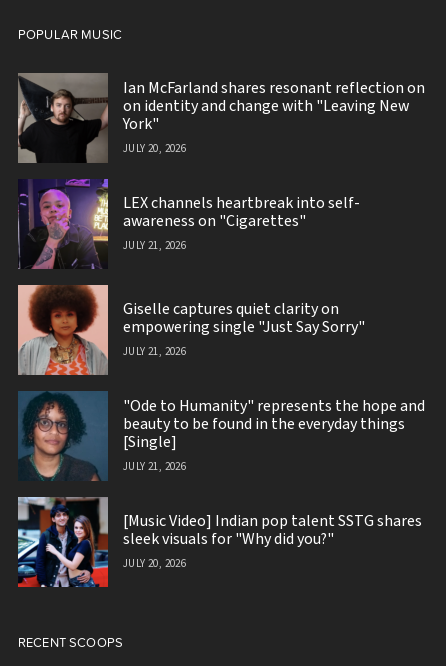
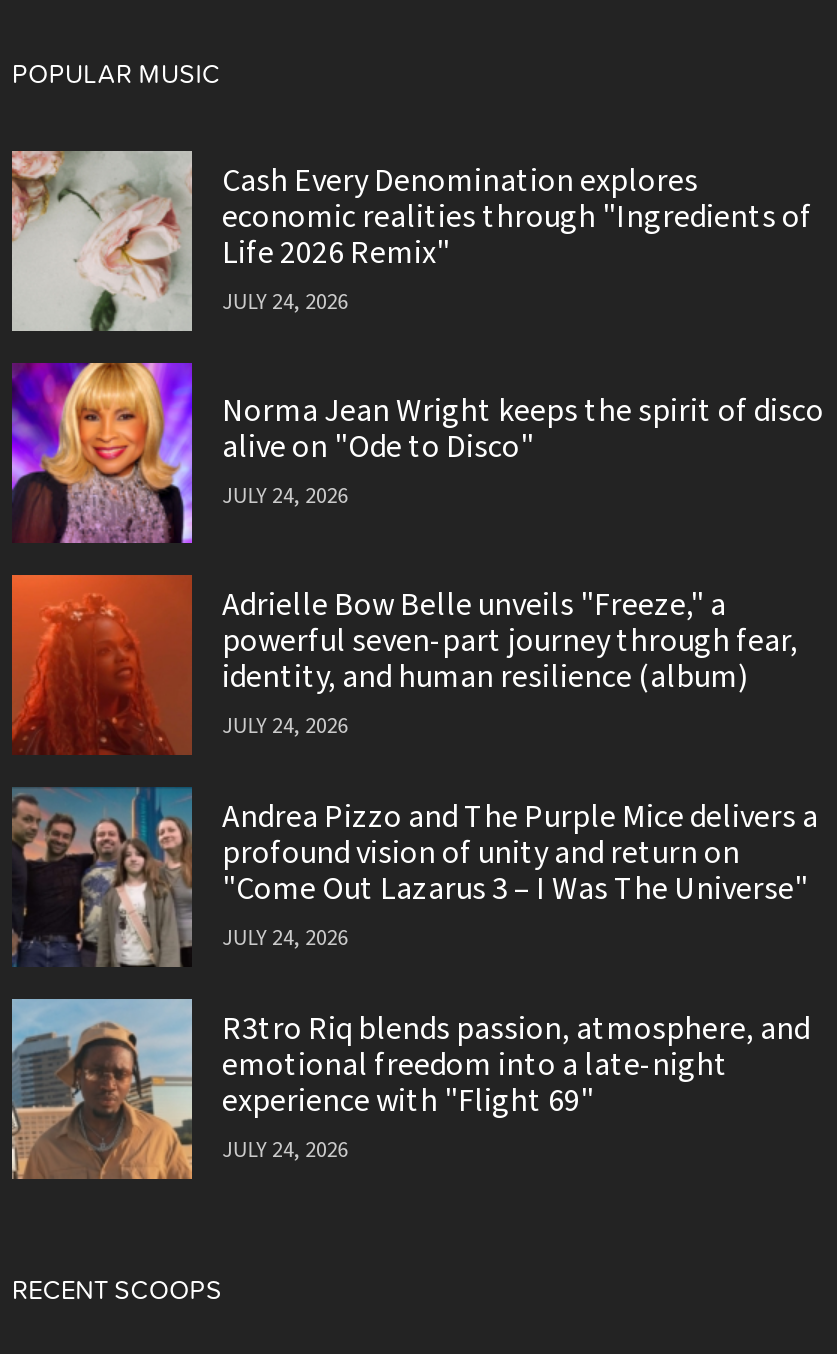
[17,73,425,163] [image] | Ian McFarland shares resonant reflection on | on identity and change with "Leaving New | York" | JULY 20, 2026 -> [10,149,812,333] [image] | Cash Every Denomination explores | economic realities through "Ingredients of | Life 2026 Remix" | JULY 24, 2026
[17,178,360,270] [image] | LEX channels heartbreak into self- | awareness on "Cigarettes" | JULY 21, 2026 -> [10,361,824,545] [image] | Norma Jean Wright keeps the spirit of disco | alive on "Ode to Disco" | JULY 24, 2026
[17,284,365,376] [image] | Giselle captures quiet clarity on | empowering single "Just Say Sorry" | JULY 21, 2026 -> [10,573,798,755] [image] | Adrielle Bow Belle unveils "Freeze," a | powerful seven-part journey through fear, | identity, and human resilience (album) | JULY 24, 2026
[18,391,425,481] [image] | "Ode to Humanity" represents the hope and | beauty to be found in the everyday things | [Single] | JULY 21, 2026 -> [10,787,818,969] [image] | Andrea Pizzo and The Purple Mice delivers a | profound vision of unity and return on | "Come Out Lazarus 3 – I Was The Universe" | JULY 24, 2026
[17,496,422,588] [image] | [Music Video] Indian pop talent SSTG shares | sleek visuals for "Why did you?" | JULY 20, 2026 -> [10,997,810,1181] [image] | R3tro Riq blends passion, atmosphere, and | emotional freedom into a late-night | experience with "Flight 69" | JULY 24, 2026

